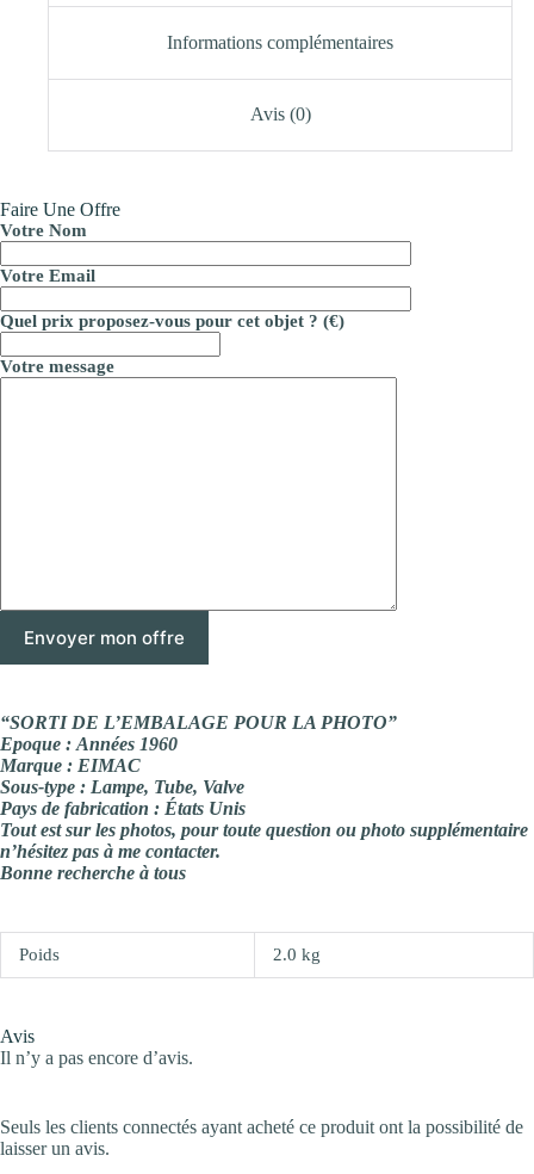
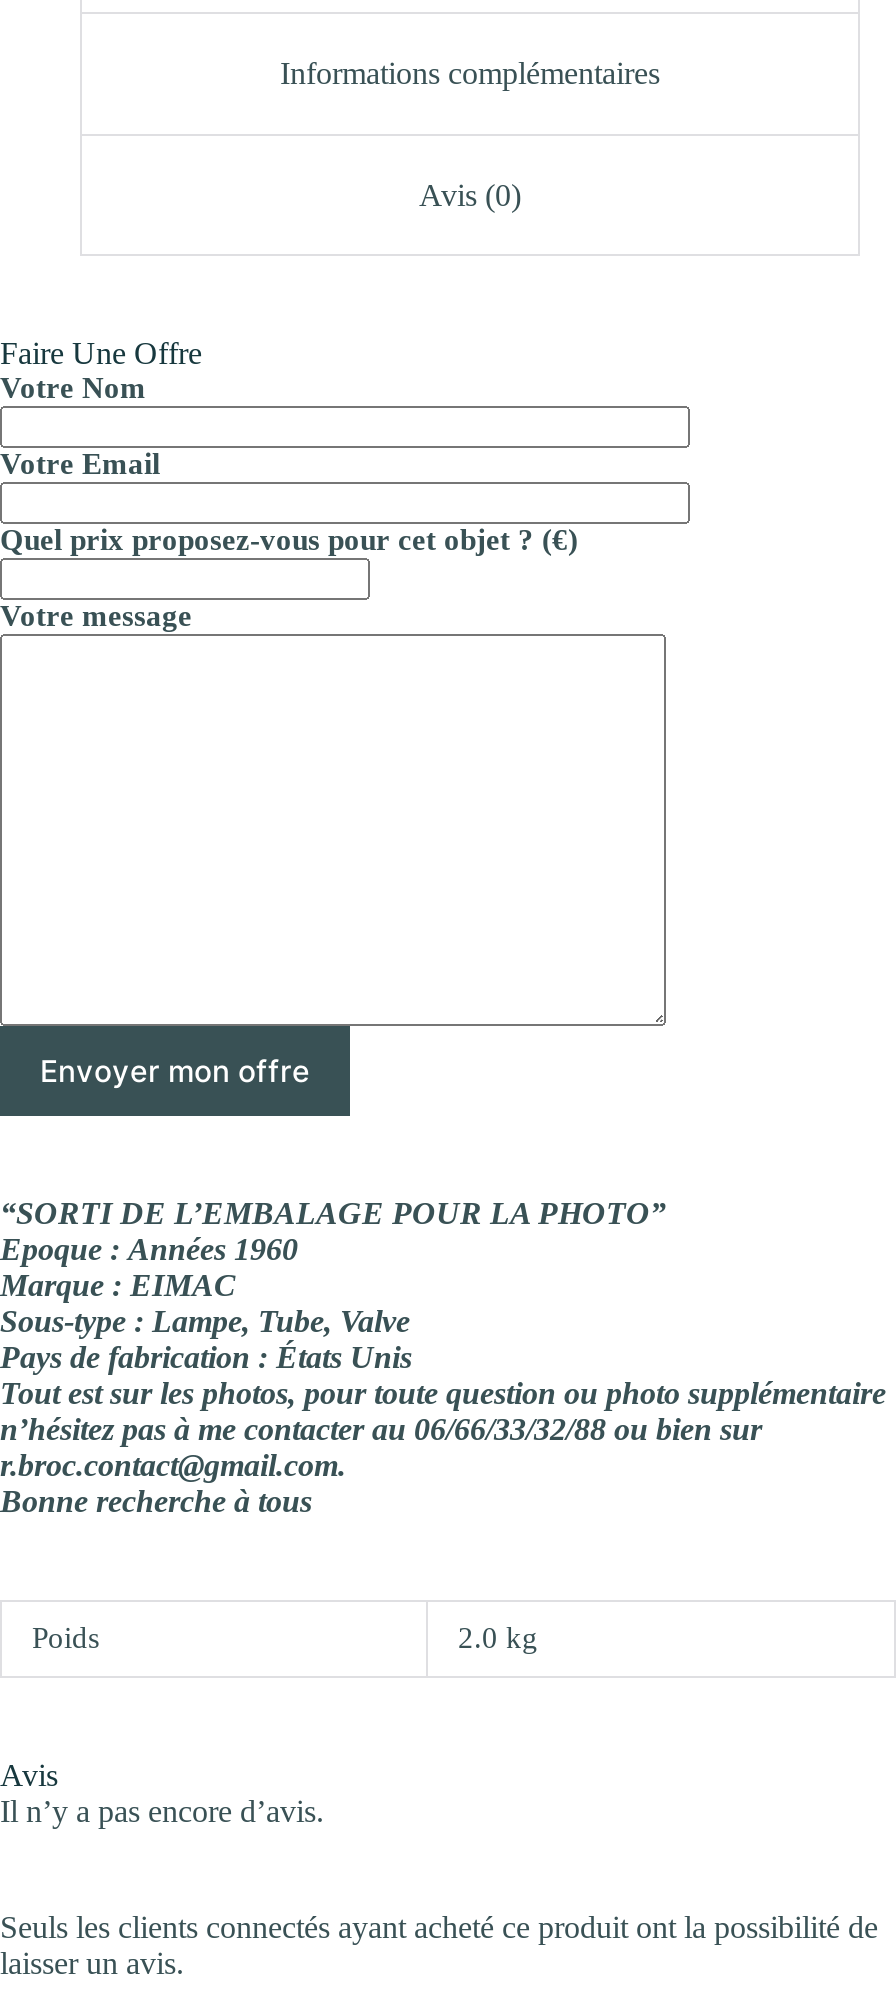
[0,841,221,862] n’hésitez pas à me contacter. -> [0,1412,762,1482] n’hésitez pas à me contacter au 06/66/33/32/88 ou bien sur | r.broc.contact@gmail.com.

